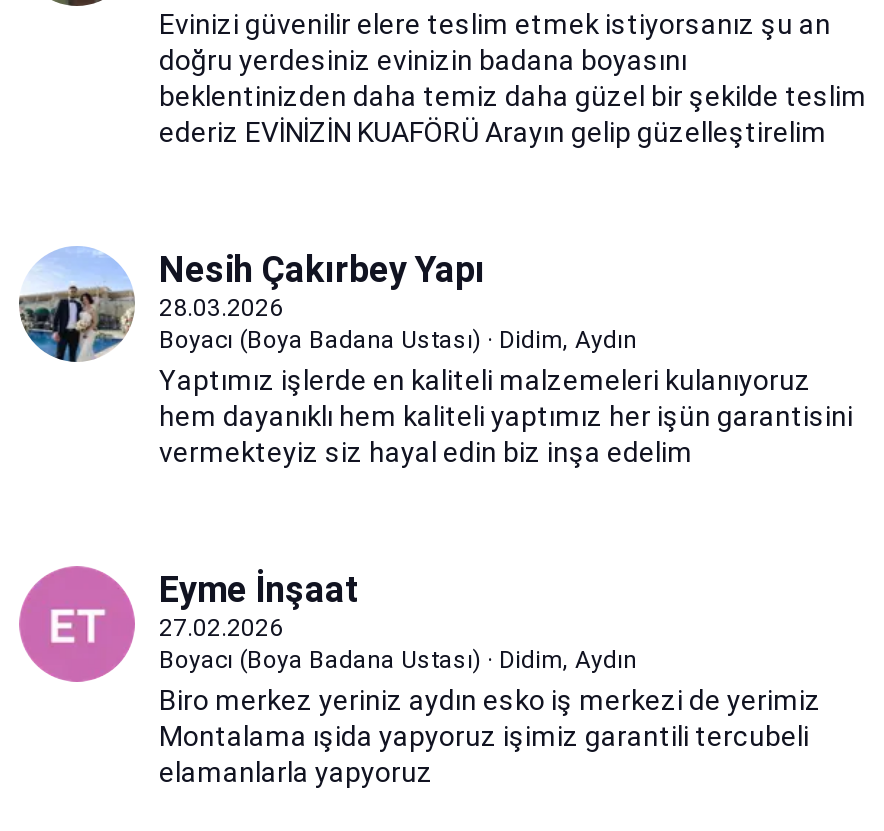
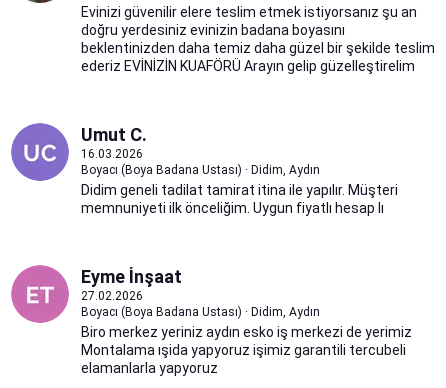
[17,246,485,364] [image] | Nesih Çakırbey Yapı | 28.03.2026 -> [10,122,147,182] [image] | Umut C. | 16.03.2026
[159,363,853,467] Yaptımız işlerde en kaliteli malzemeleri kulanıyoruz | hem dayanıklı hem kaliteli yaptımız her işün garantisini | vermekteyiz siz hayal edin biz inşa edelim -> [81,182,398,216] Didim geneli tadilat tamirat itina ile yapılır. Müşteri | memnuniyeti ilk önceliğim. Uygun fiyatlı hesap lı

